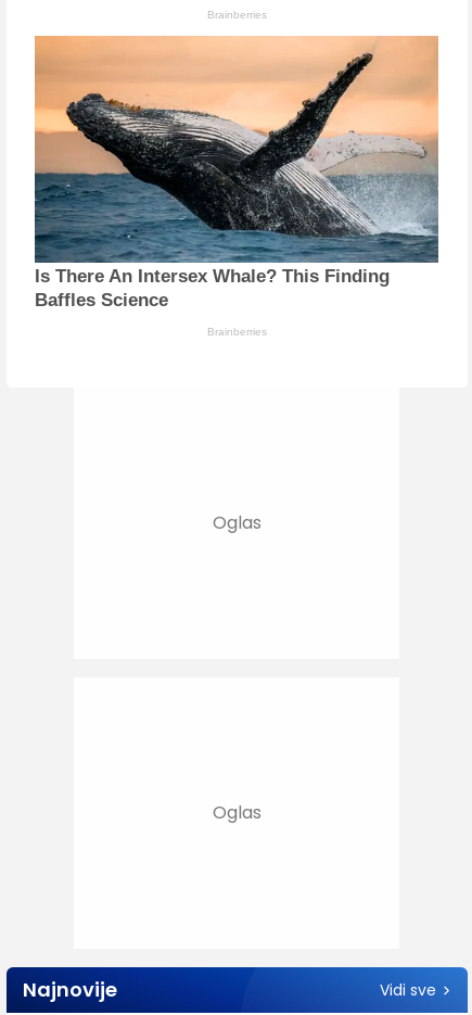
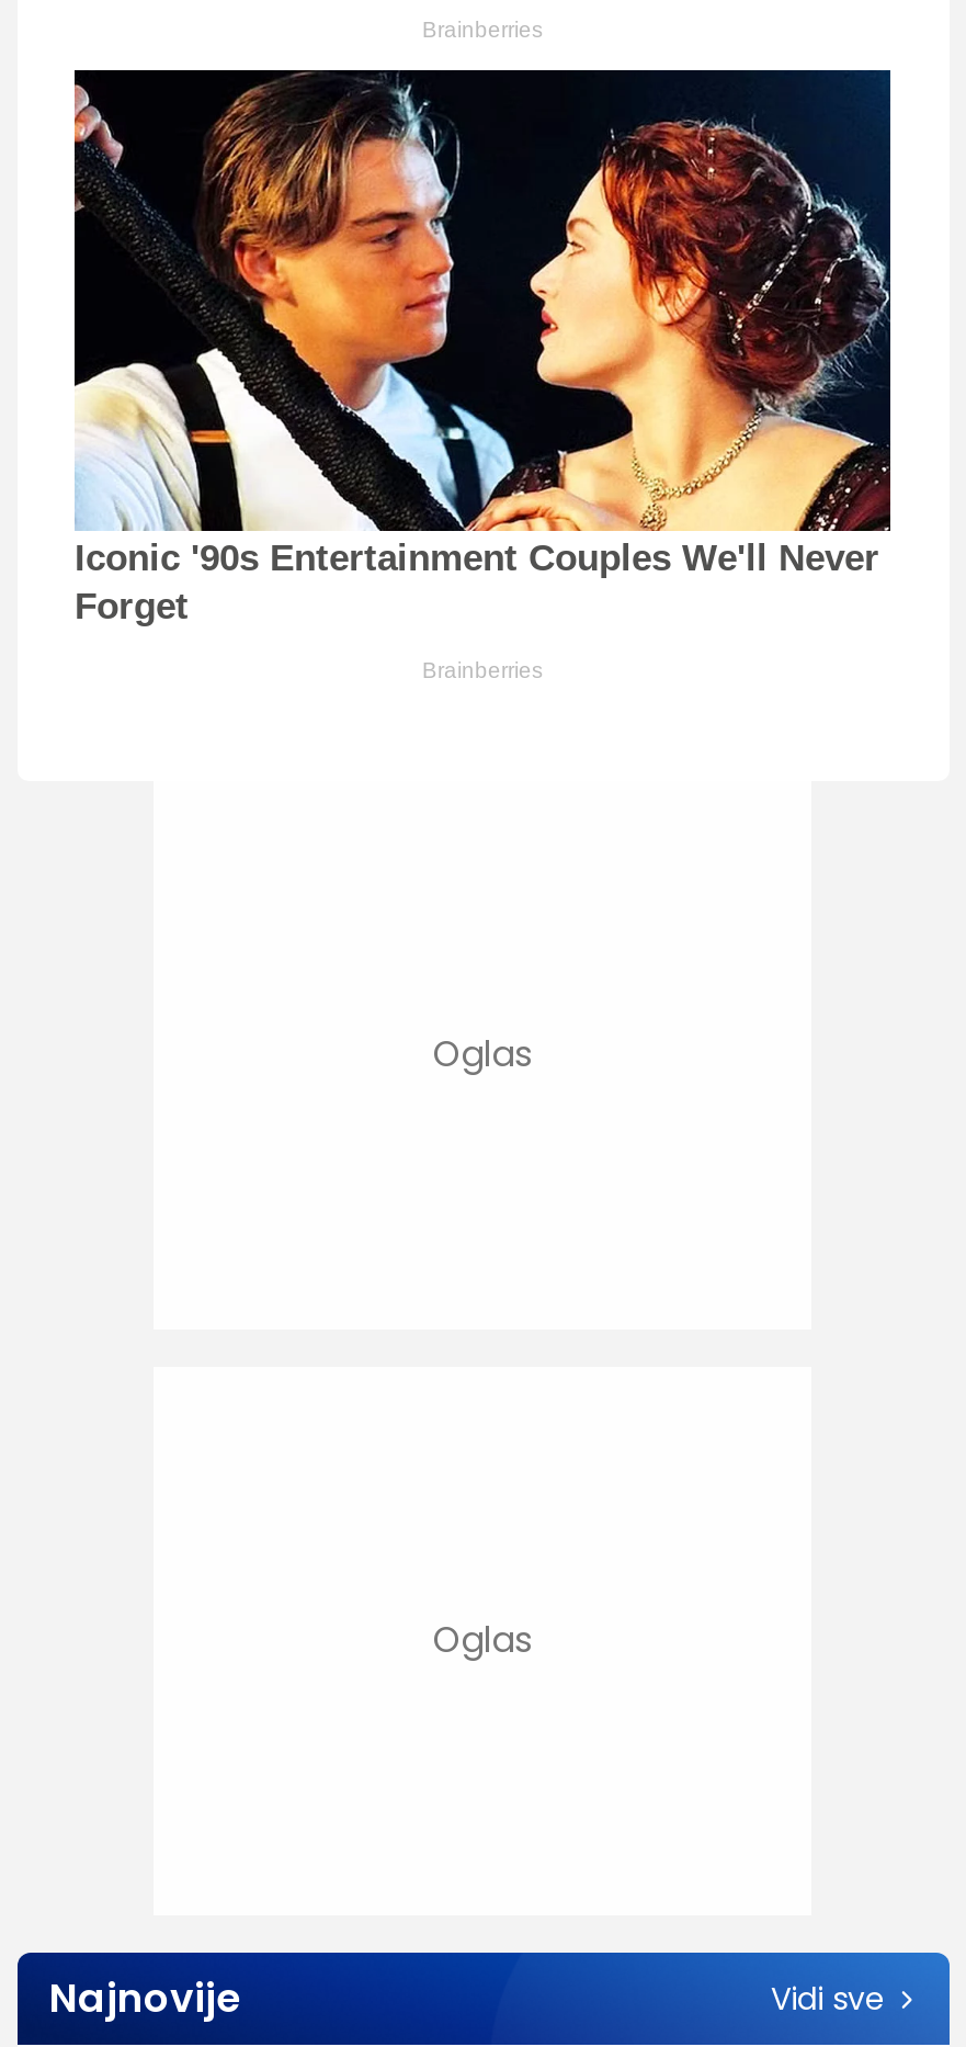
[34,35,439,311] [image] | Is There An Intersex Whale? This Finding | Baffles Science -> [72,67,893,627] [image] | Iconic '90s Entertainment Couples We'll Never | Forget

